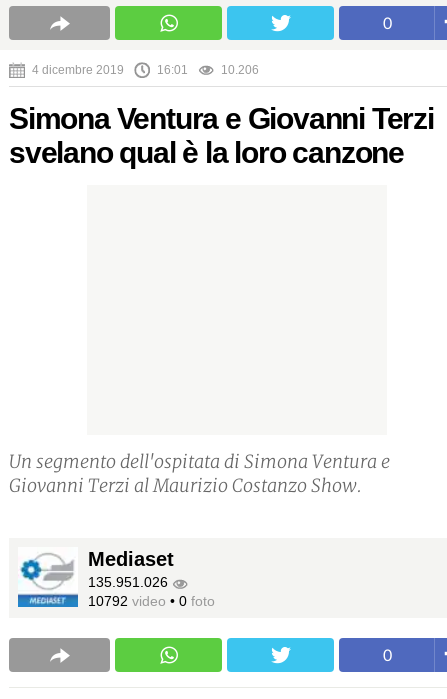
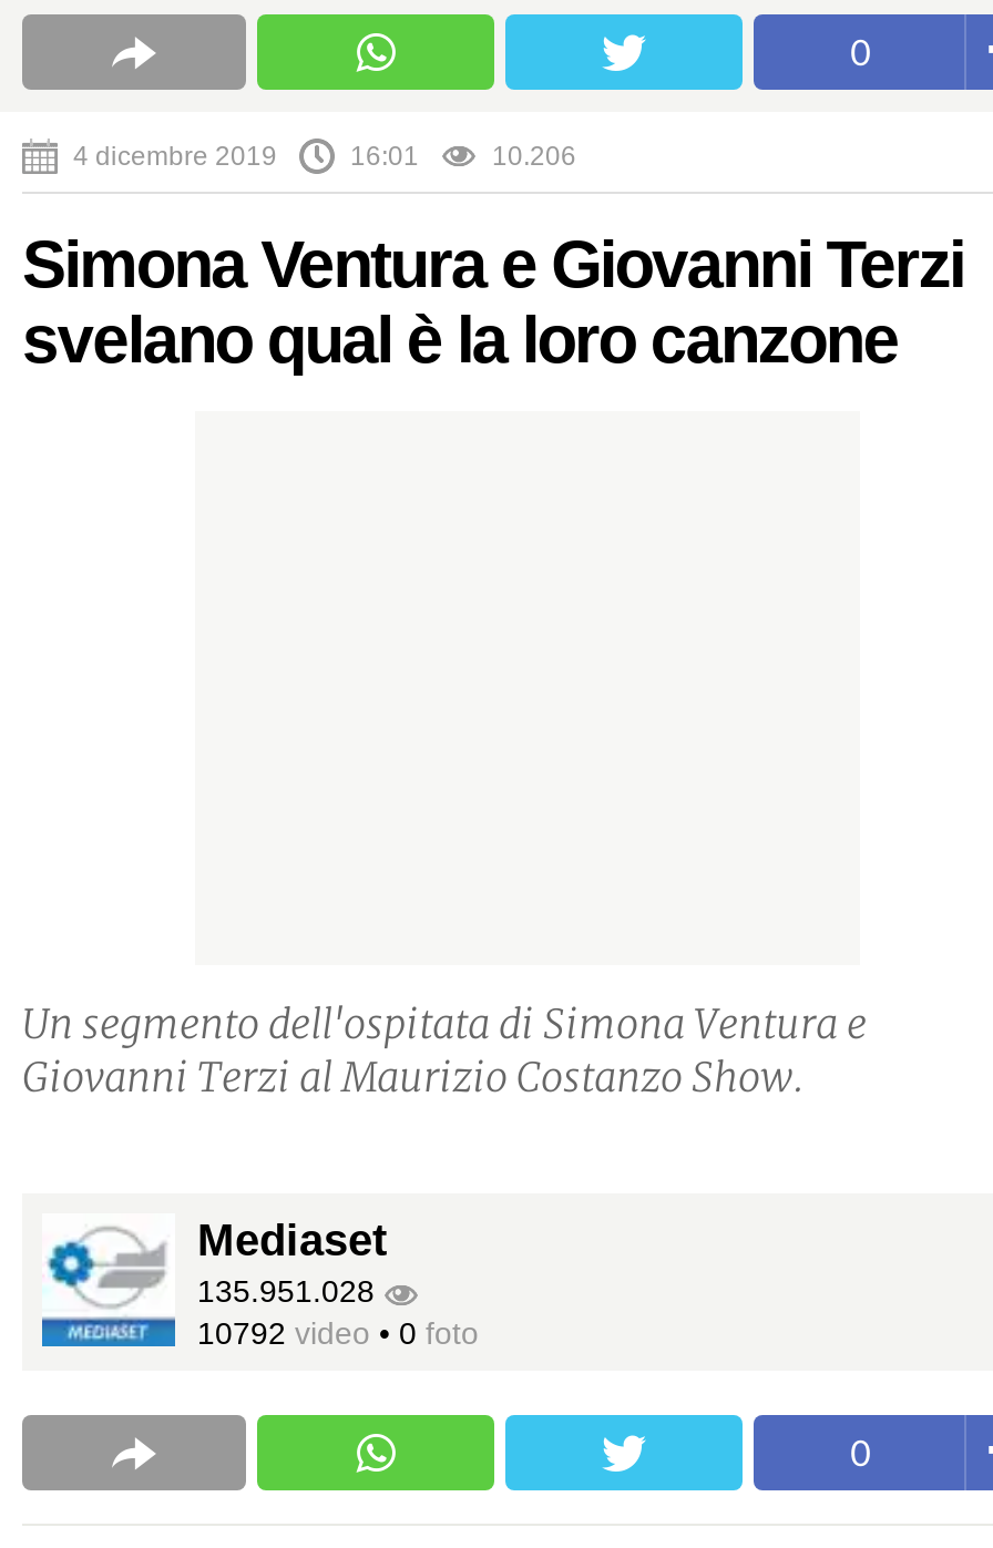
[88,574,168,590] 135.951.026 -> [197,1274,375,1309] 135.951.028

